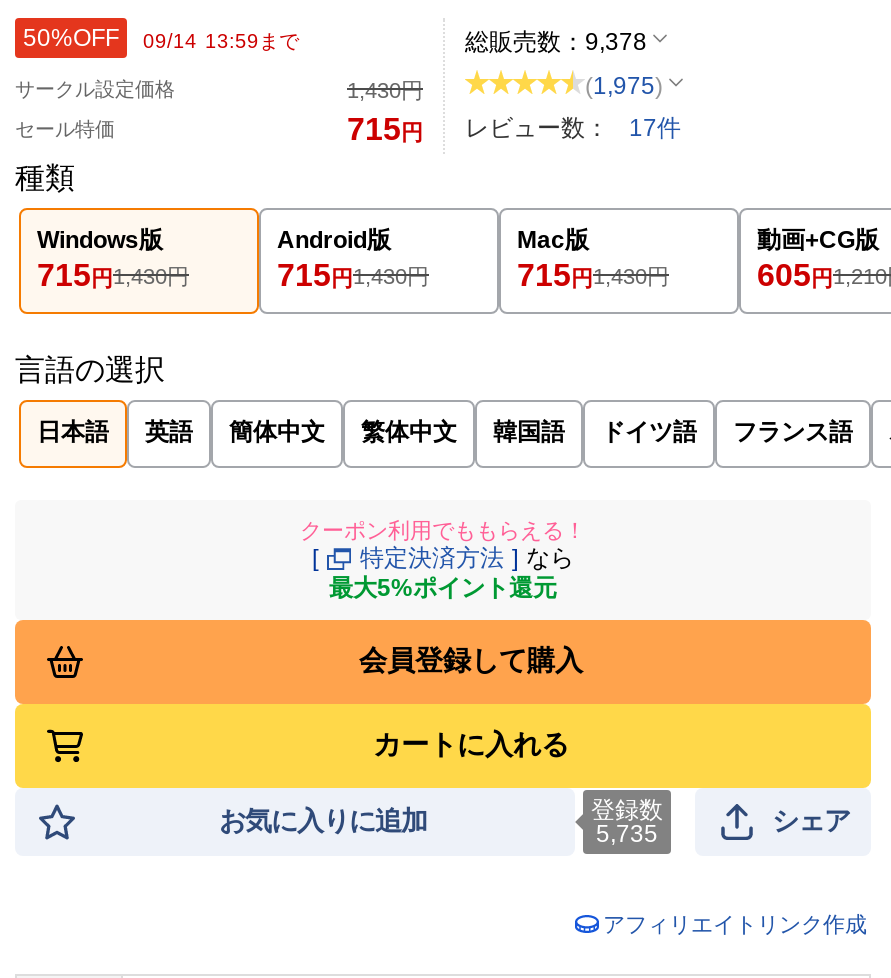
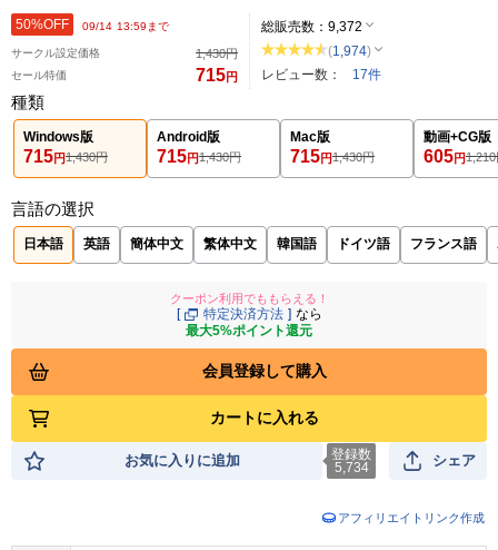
[465,27,647,55] 総販売数：9,378 -> [261,18,362,34] 総販売数：9,372
[585,71,663,99] (1,975) -> [328,43,371,58] (1,974)
[596,819,658,847] 5,735 -> [334,459,368,475] 5,734

